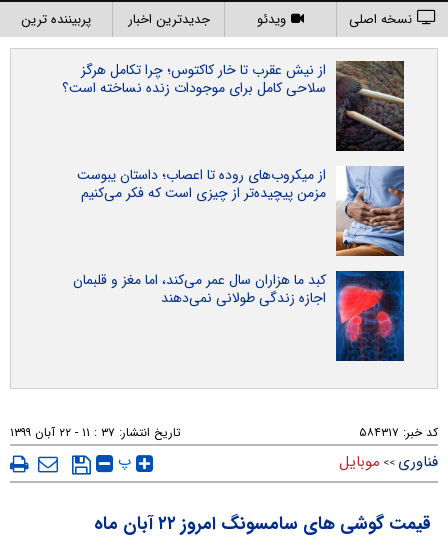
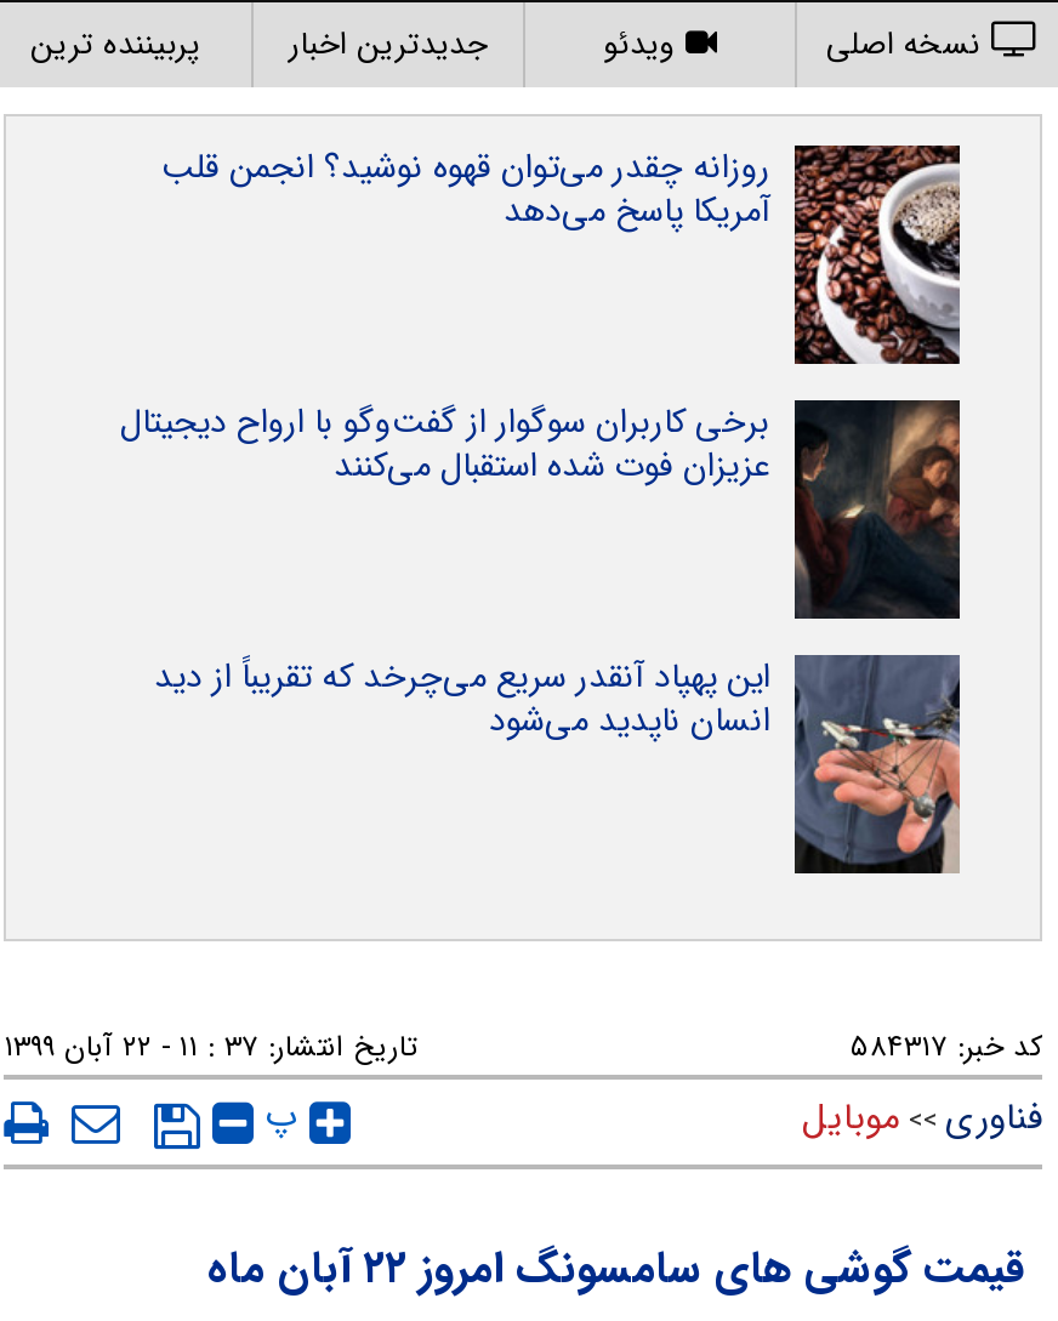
[62,59,404,152] [image] | از نیش عقرب تا خار کاکتوس؛ چرا تکامل هرگز | سلاحی کامل برای موجودات زنده نساخته است؟ -> [161,141,960,364] [image] | روزانه چقدر می‌توان قهوه نوشید؟ انجمن قلب | آمریکا پاسخ می‌دهد
[77,164,405,257] [image] | از میکروب‌های روده تا اعصاب؛ داستان یبوست | مزمن پیچیده‌تر از چیزی است که فکر می‌کنیم -> [120,395,962,621] [image] | برخی کاربران سوگوار از گفت‌وگو با ارواح دیجیتال | عزیزان فوت شده استقبال می‌کنند
[73,269,405,362] [image] | کبد ما هزاران سال عمر می‌کند، اما مغز و قلبمان | اجازه زندگی طولانی نمی‌دهند -> [154,650,962,873] [image] | این پهپاد آنقدر سریع می‌چرخد که تقریباً از دید | انسان ناپدید می‌شود

